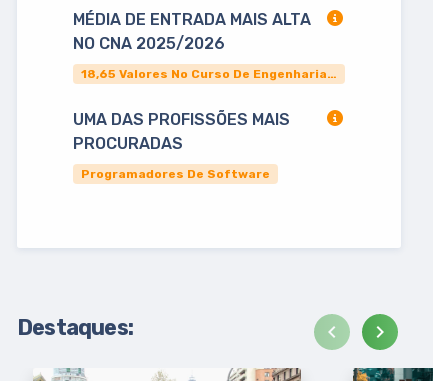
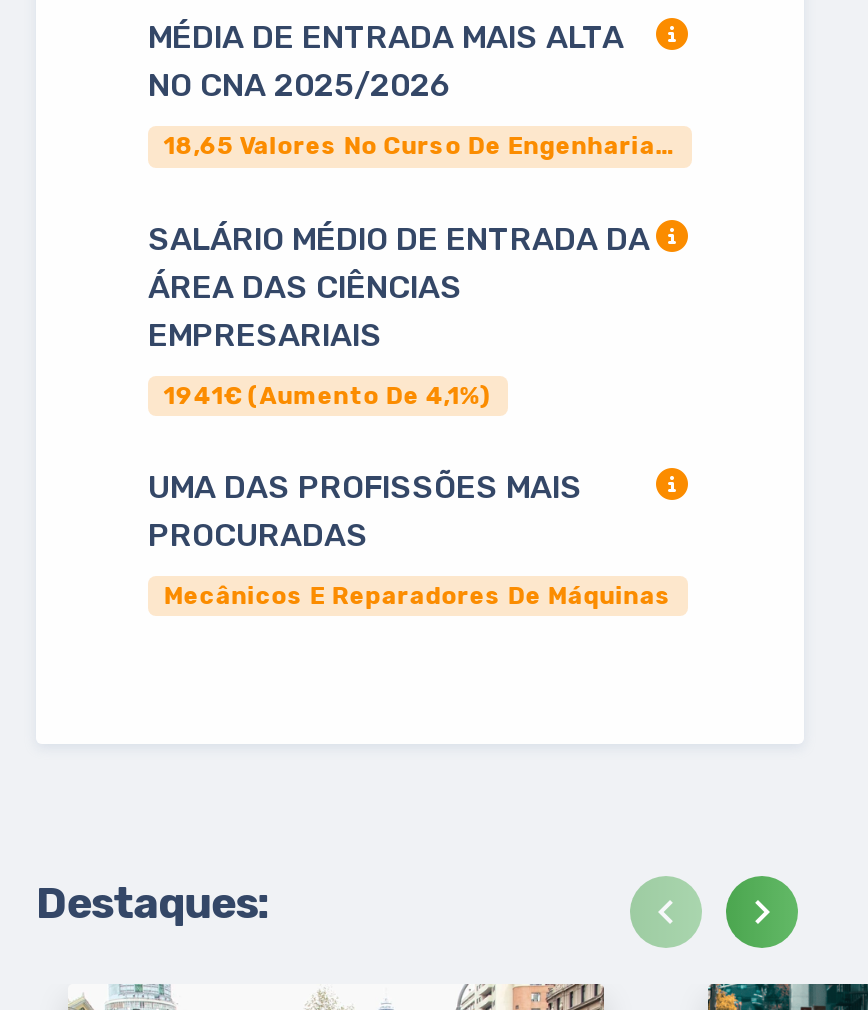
none -> [148,219,650,409] SALÁRIO MÉDIO DE ENTRADA DA | ÁREA DAS CIÊNCIAS | EMPRESARIAIS | 1941€ (aumento De 4,1%)
[81,167,270,181] Programadores De Software -> [164,582,672,610] Mecânicos E Reparadores De Máquinas

